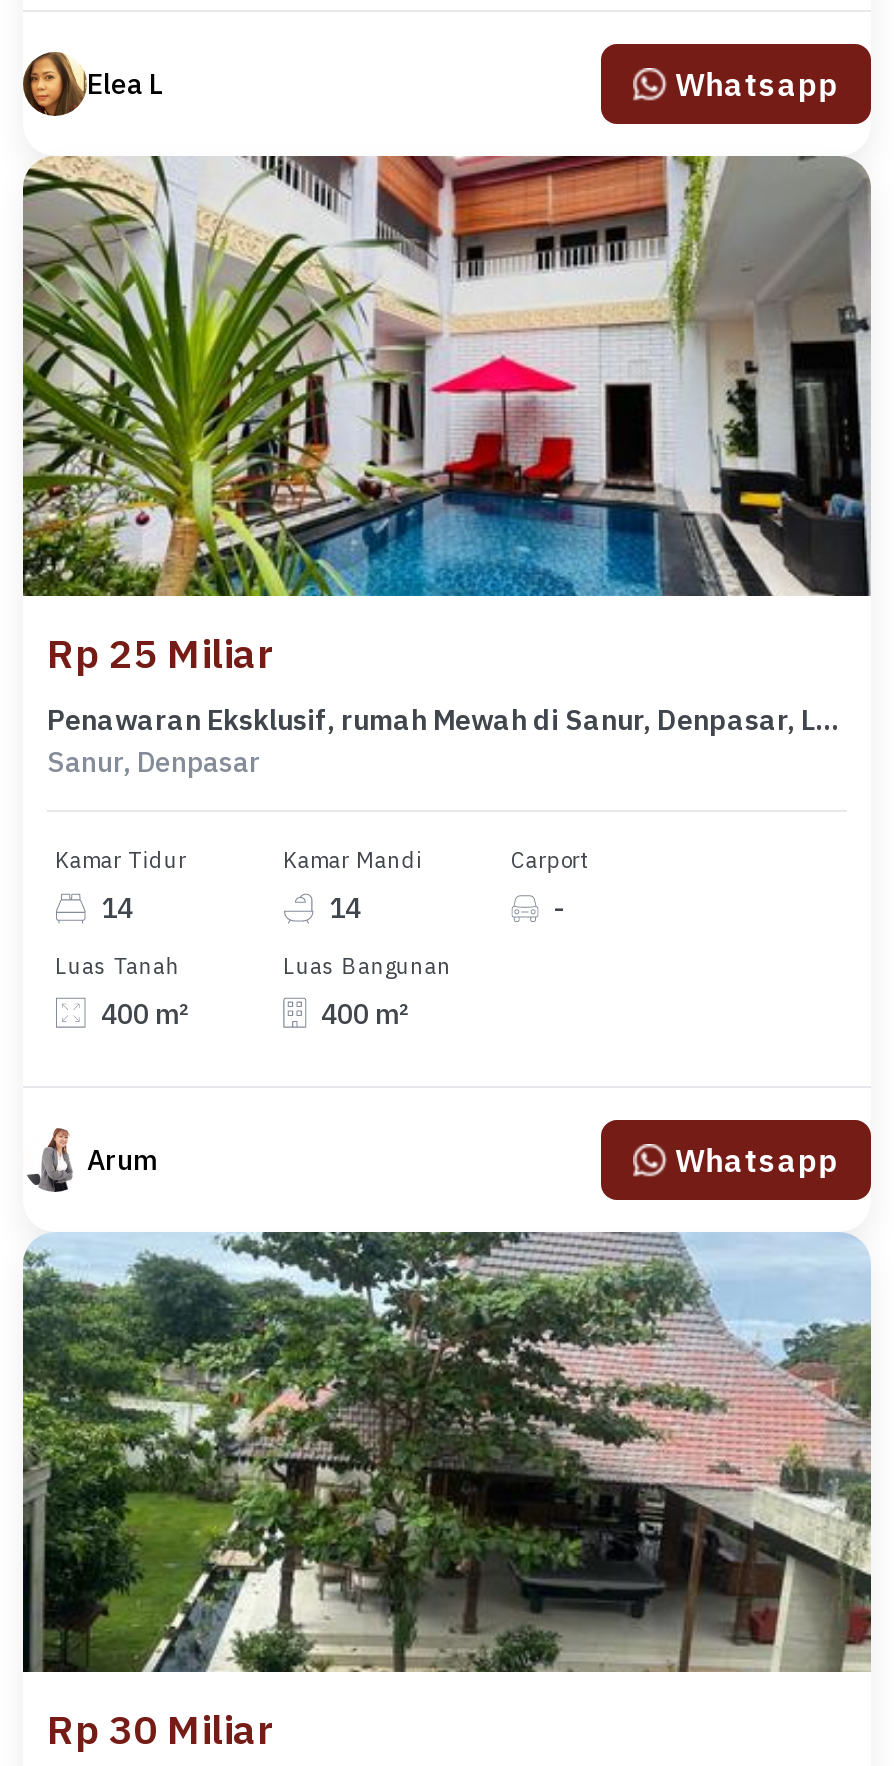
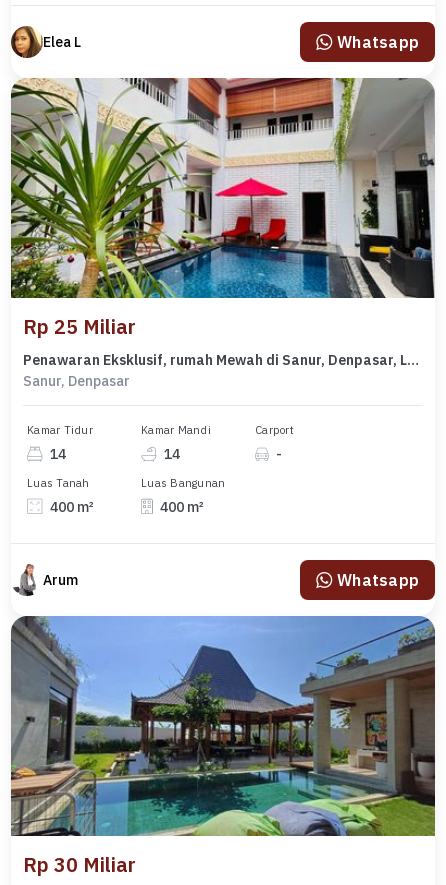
[21,1230,873,1674] [image] -> [10,615,436,837] [image]

